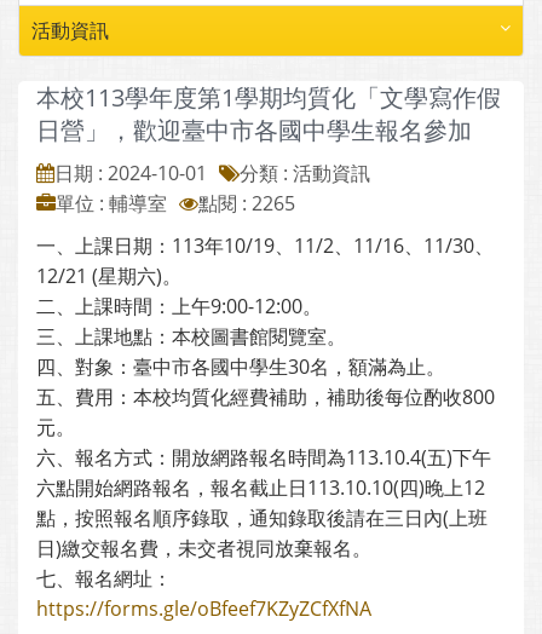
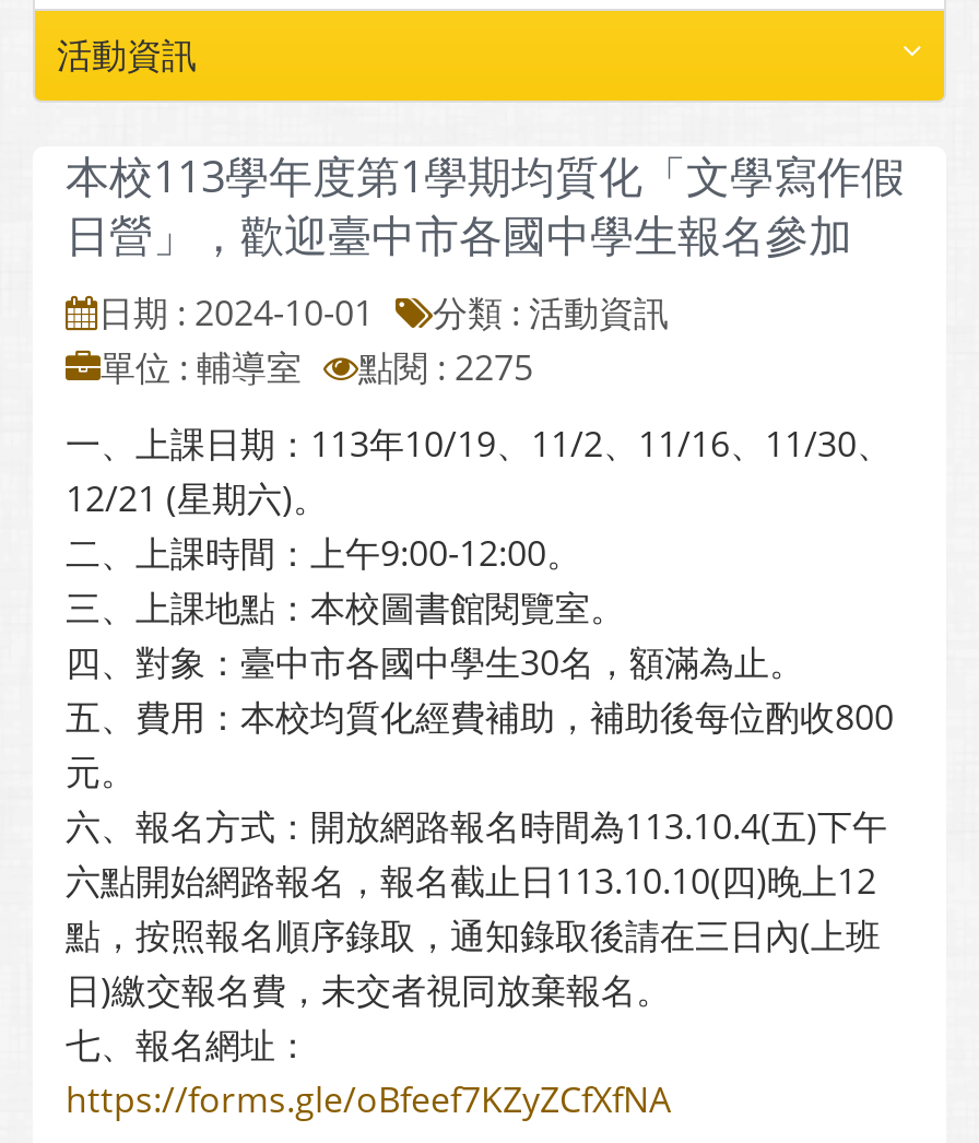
[56,190,295,217] 單位 : 輔導室 點閱 : 2265 -> [101,343,533,391] 單位 : 輔導室 點閱 : 2275

